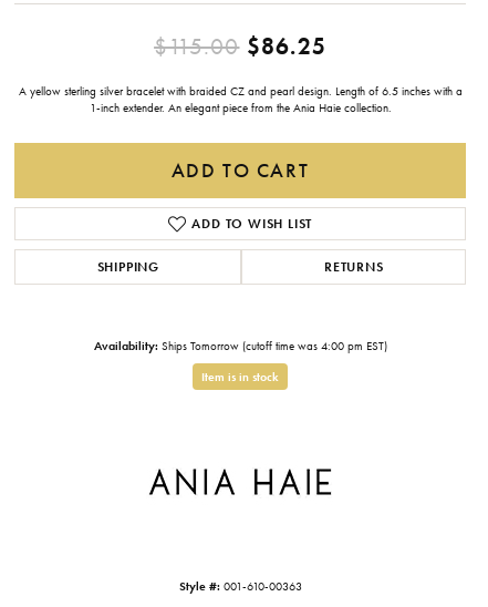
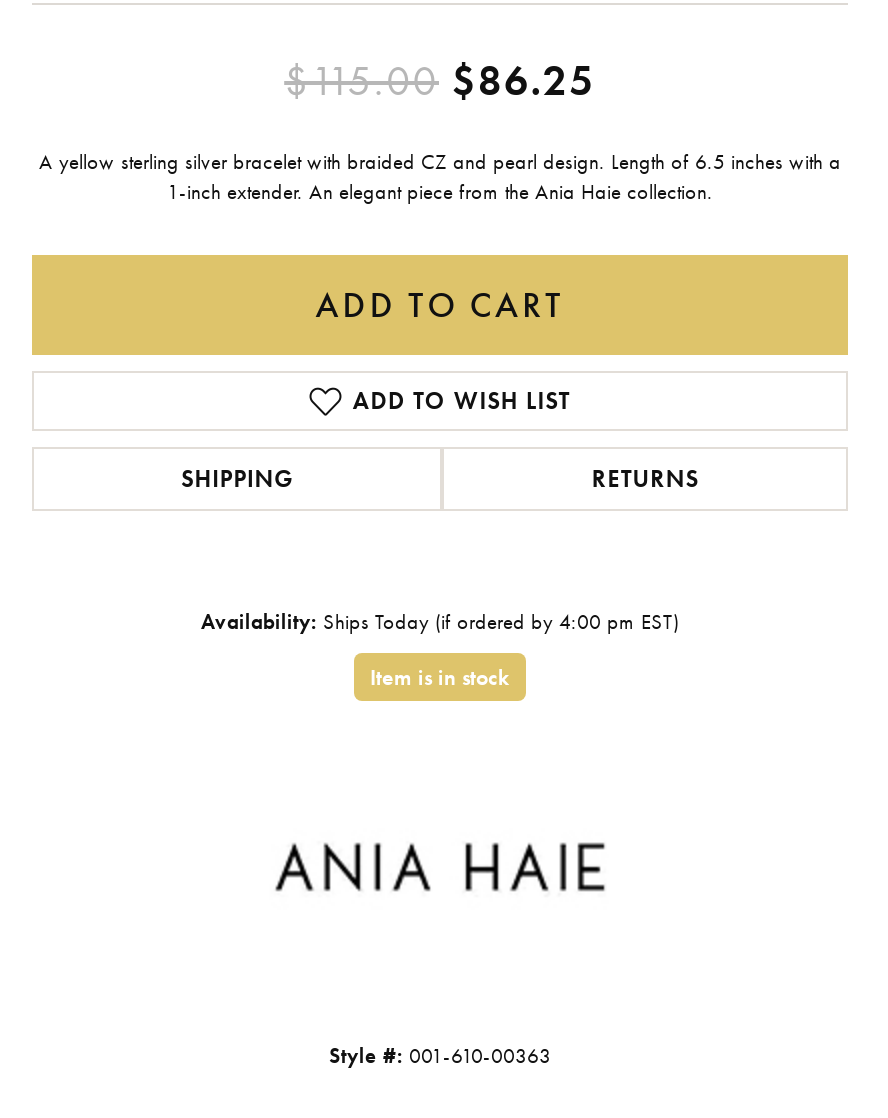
[94,339,387,353] Availability: Ships Tomorrow (cutoff time was 4:00 pm EST) -> [201,609,679,635] Availability: Ships Today (if ordered by 4:00 pm EST)

